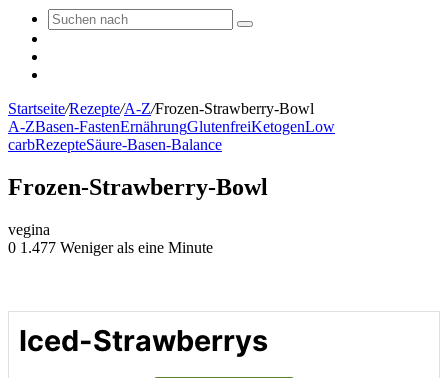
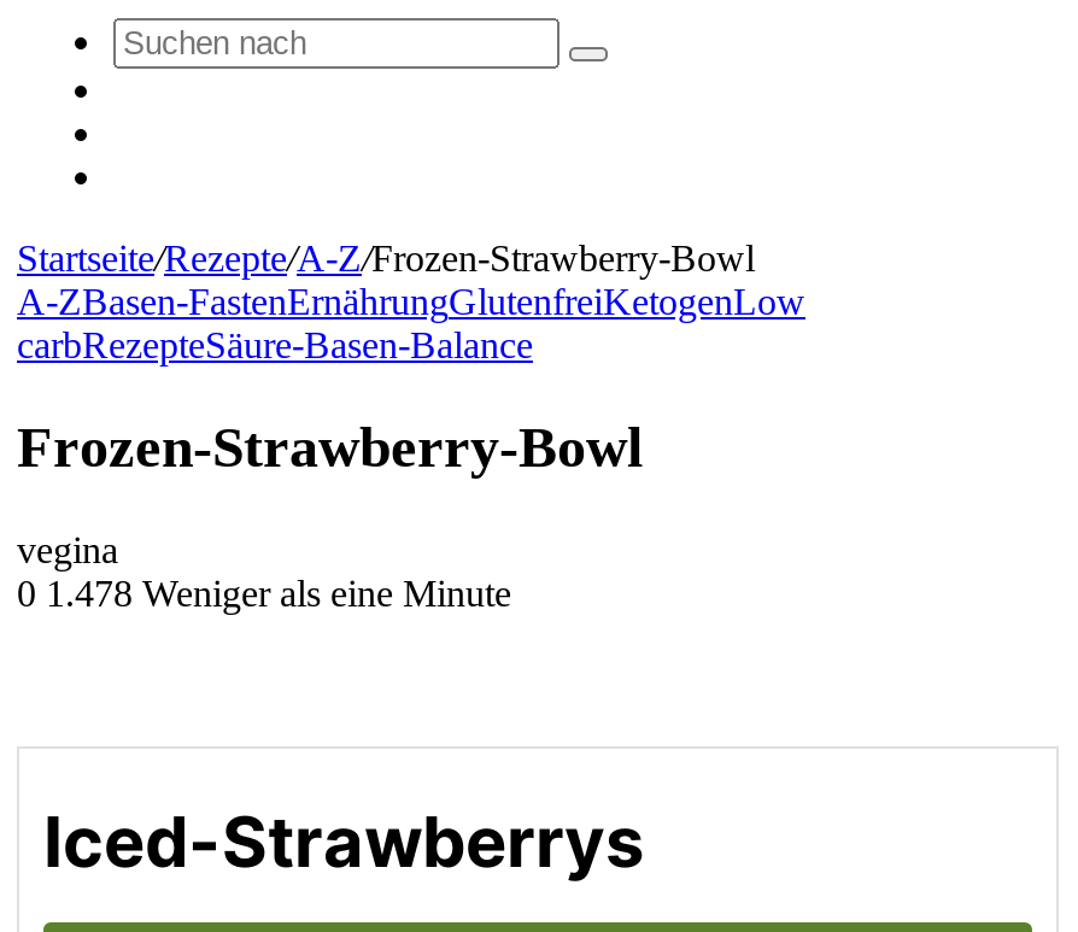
[8,239,213,256] 0 1.477 Weniger als eine Minute -> [17,572,511,613] 0 1.478 Weniger als eine Minute

